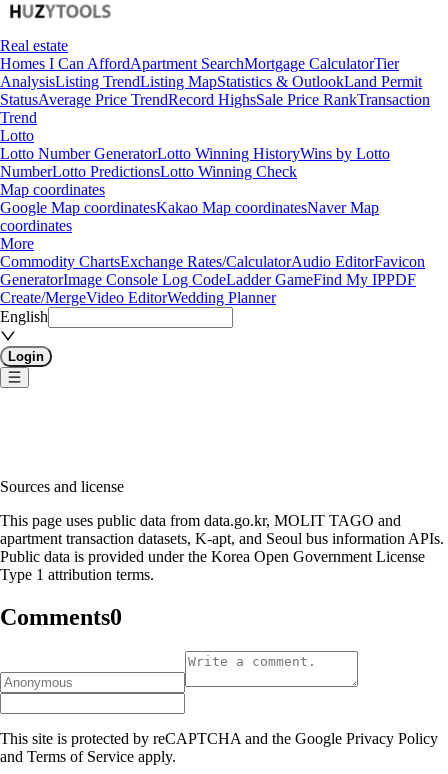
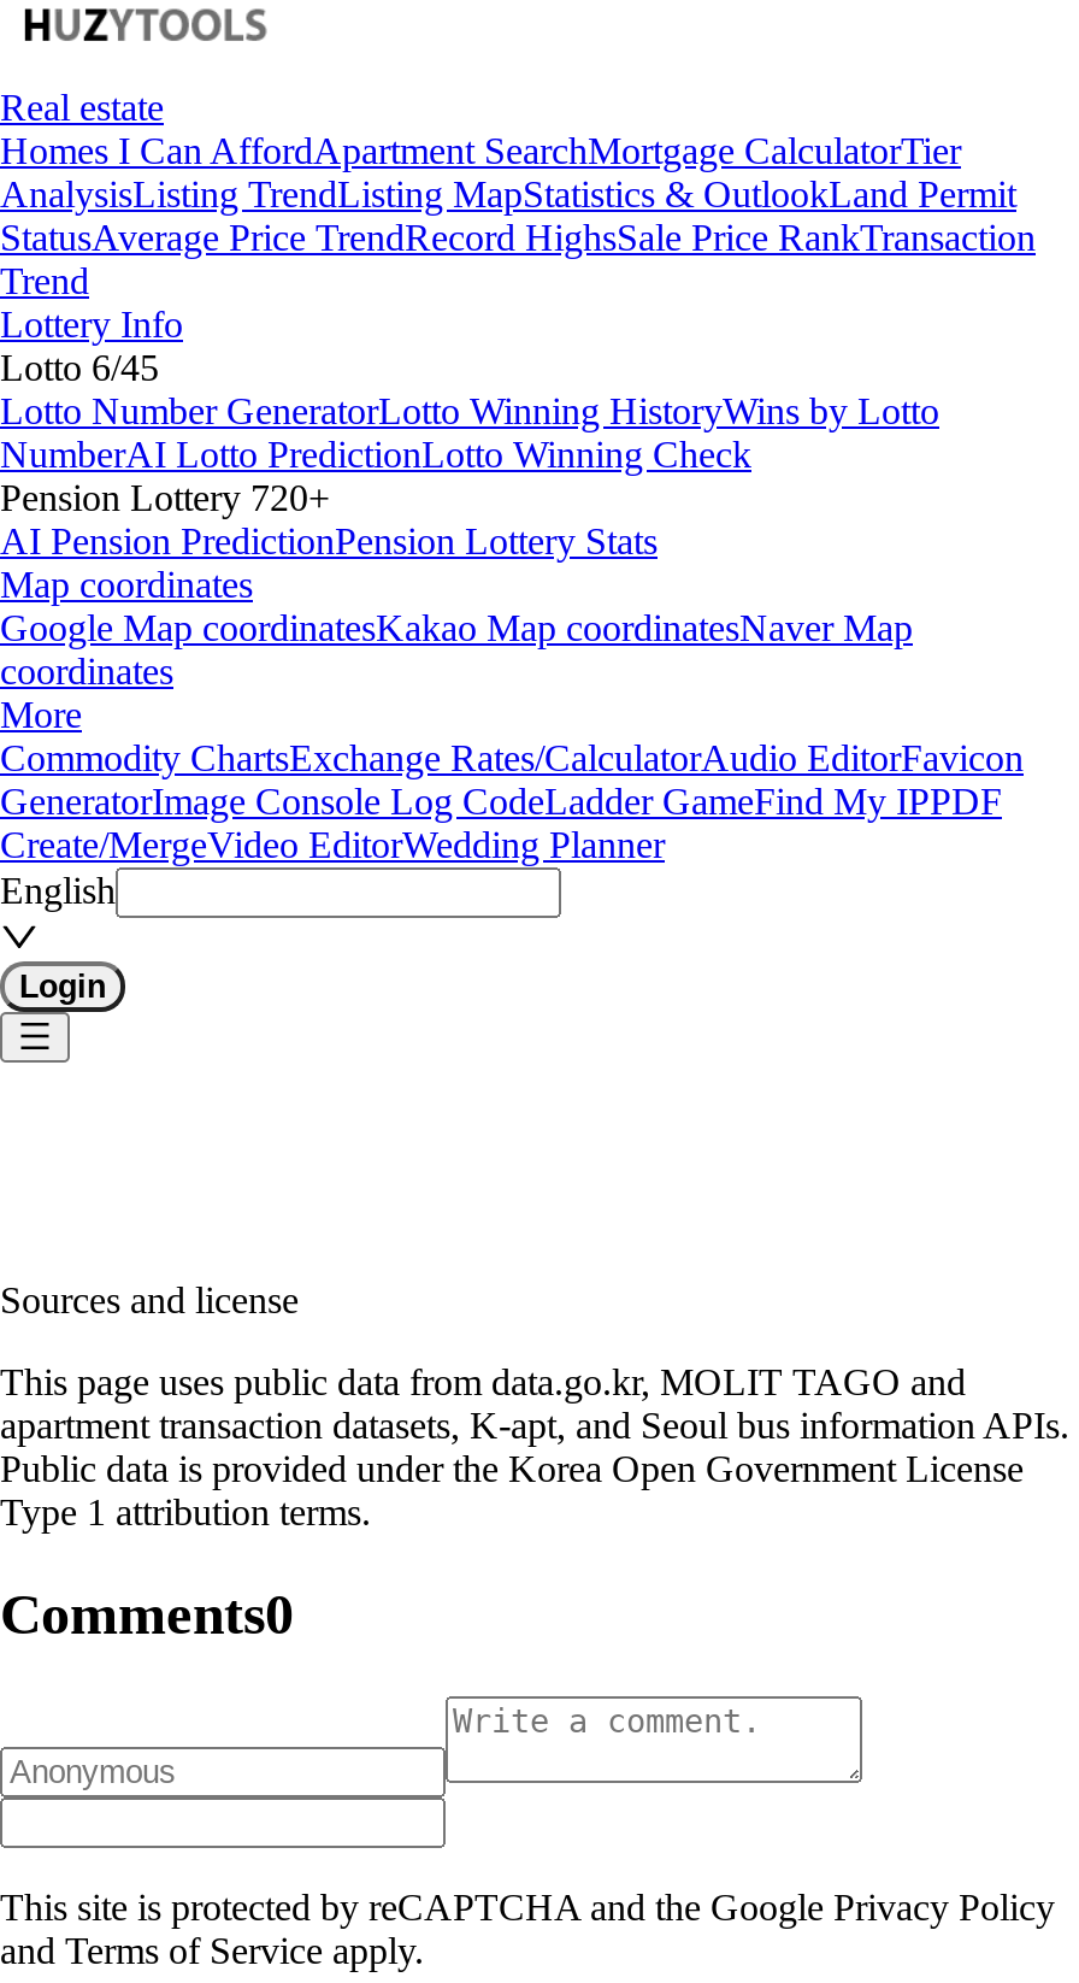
[0,127,34,144] Lotto -> [0,304,183,388] Lottery Info | Lotto 6/45
[0,163,297,180] NumberLotto PredictionsLotto Winning Check -> [0,434,751,561] NumberAI Lotto PredictionLotto Winning Check | Pension Lottery 720+ | AI Pension PredictionPension Lottery Stats

